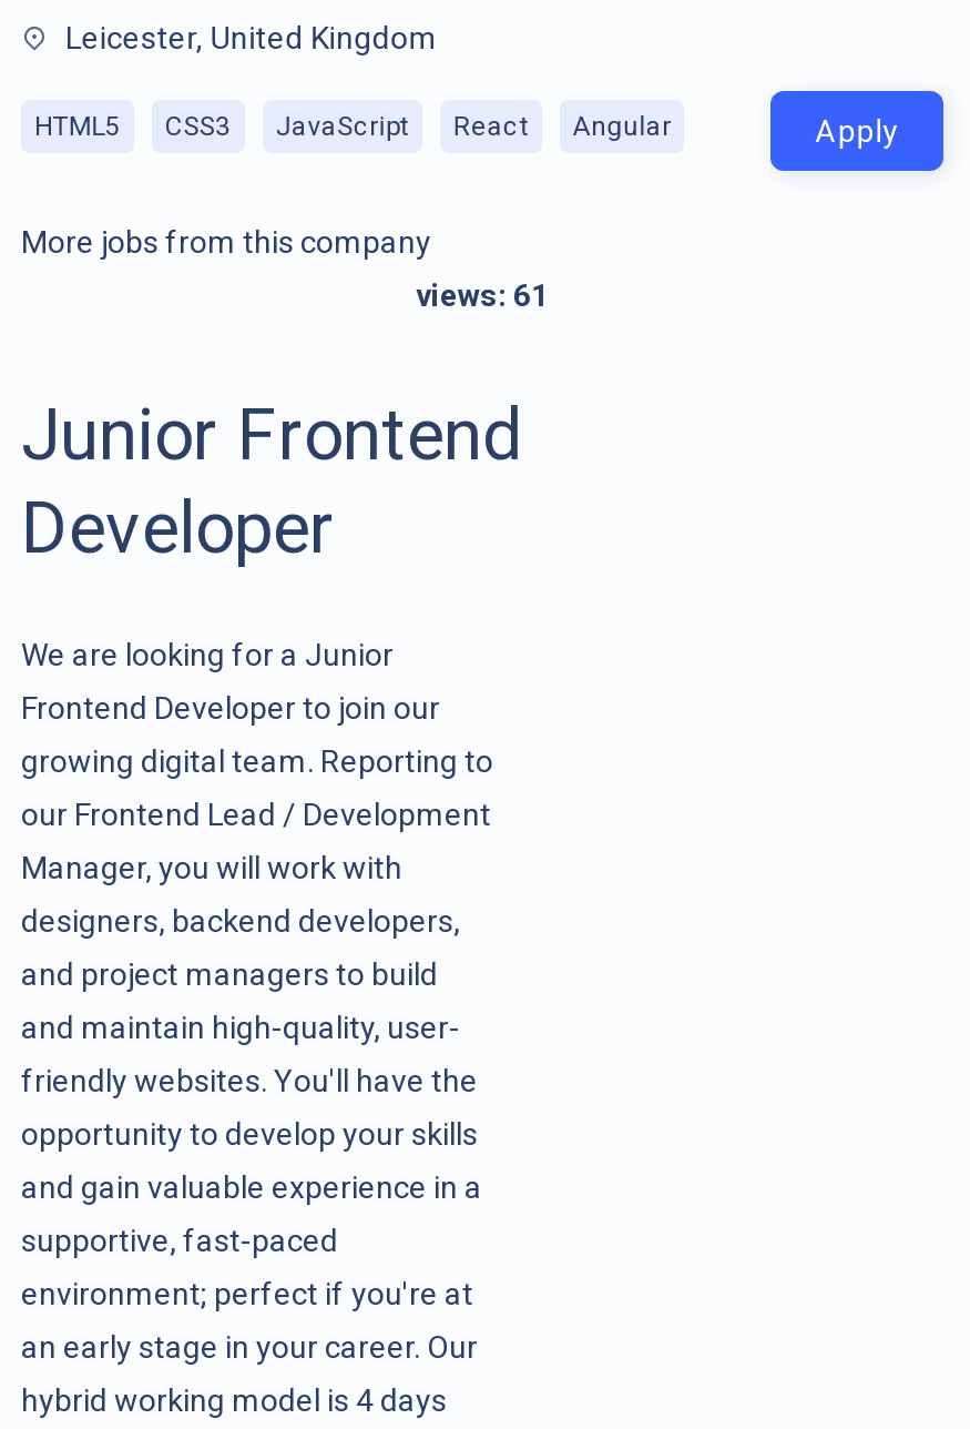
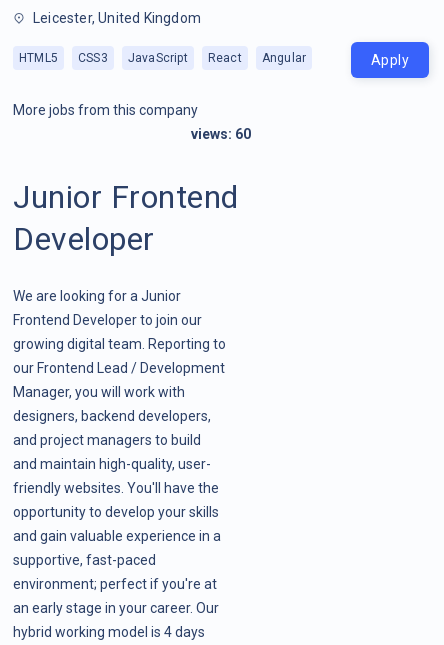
[416,276,549,312] views: 61 -> [191,125,251,141] views: 60

